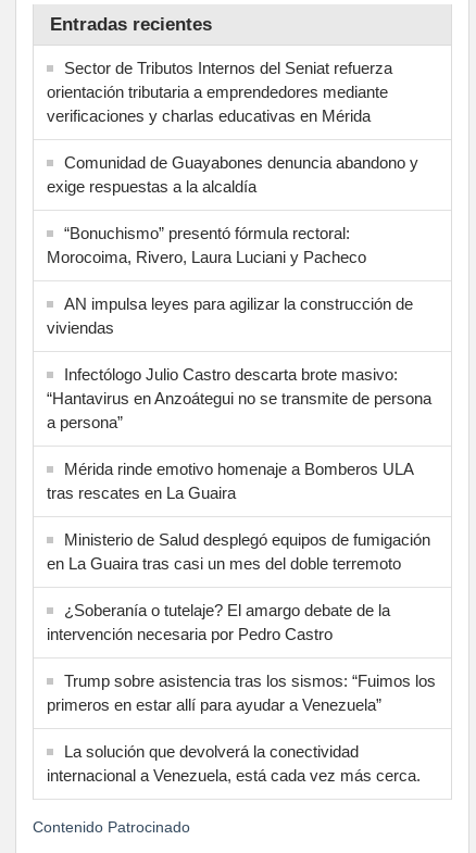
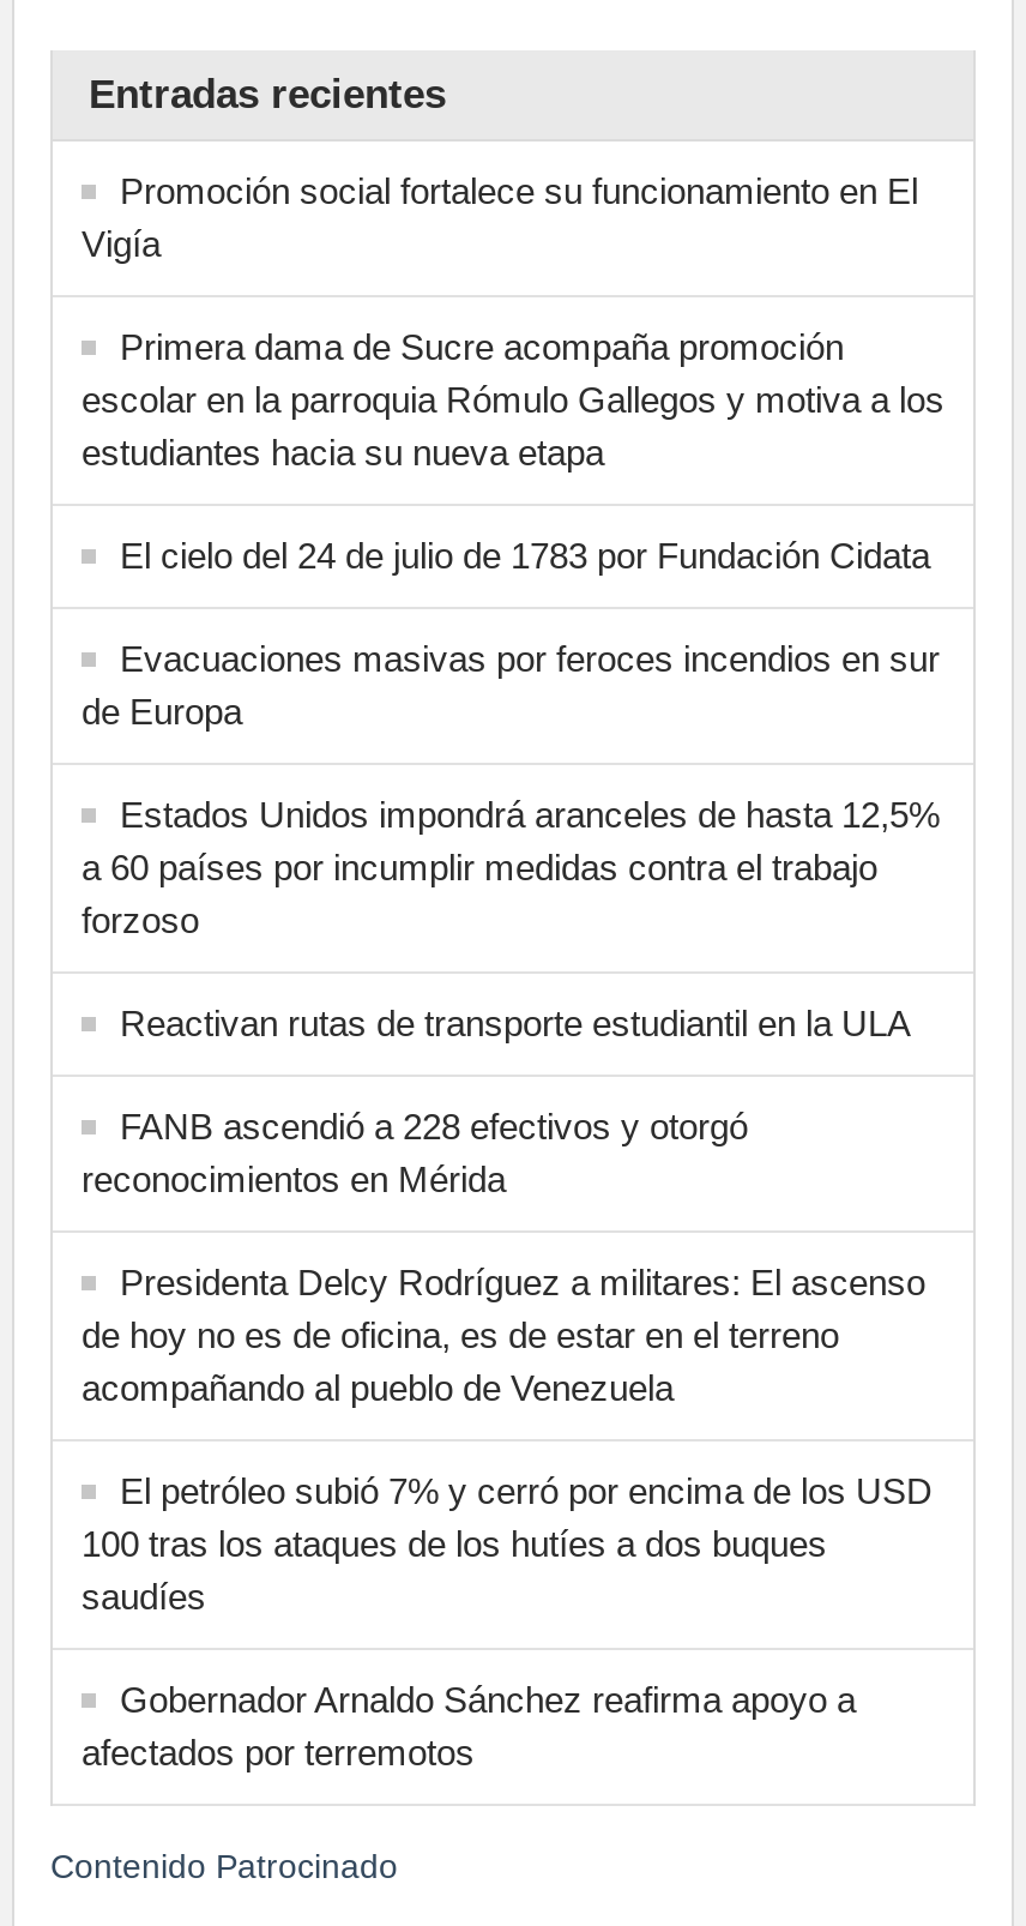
[47,59,392,125] Sector de Tributos Internos del Seniat refuerza | orientación tributaria a emprendedores mediante | verificaciones y charlas educativas en Mérida -> [82,170,918,264] Promoción social fortalece su funcionamiento en El | Vigía
[47,153,418,195] Comunidad de Guayabones denuncia abandono y | exige respuestas a la alcaldía -> [82,326,944,472] Primera dama de Sucre acompaña promoción | escolar en la parroquia Rómulo Gallegos y motiva a los | estudiantes hacia su nueva etapa
[47,224,366,266] “Bonuchismo” presentó fórmula rectoral: | Morocoima, Rivero, Laura Luciani y Pacheco -> [120,535,930,575] El cielo del 24 de julio de 1783 por Fundación Cidata
[47,294,413,337] AN impulsa leyes para agilizar la construcción de | viviendas -> [82,638,940,731] Evacuaciones masivas por feroces incendios en sur | de Europa
[47,365,431,431] Infectólogo Julio Castro descarta brote masivo: | “Hantavirus en Anzoátegui no se transmite de persona | a persona” -> [82,794,940,940] Estados Unidos impondrá aranceles de hasta 12,5% | a 60 países por incumplir medidas contra el trabajo | forzoso
[47,460,413,502] Mérida rinde emotivo homenaje a Bomberos ULA | tras rescates en La Guaira -> [120,1002,911,1043] Reactivan rutas de transporte estudiantil en la ULA
[47,530,430,573] Ministerio de Salud desplegó equipos de fumigación | en La Guaira tras casi un mes del doble terremoto -> [82,1105,748,1199] FANB ascendió a 228 efectivos y otorgó | reconocimientos en Mérida
[47,601,390,643] ¿Soberanía o tutelaje? El amargo debate de la | intervención necesaria por Pedro Castro -> [82,1261,925,1408] Presidenta Delcy Rodríguez a militares: El ascenso | de hoy no es de oficina, es de estar en el terreno | acompañando al pueblo de Venezuela
[47,671,436,714] Trump sobre asistencia tras los sismos: “Fuimos los | primeros en estar allí para ayudar a Venezuela” -> [82,1470,933,1616] El petróleo subió 7% y cerró por encima de los USD | 100 tras los ataques de los hutíes a dos buques | saudíes
[47,742,421,784] La solución que devolverá la conectividad | internacional a Venezuela, está cada vez más cerca. -> [82,1679,856,1772] Gobernador Arnaldo Sánchez reafirma apoyo a | afectados por terremotos

